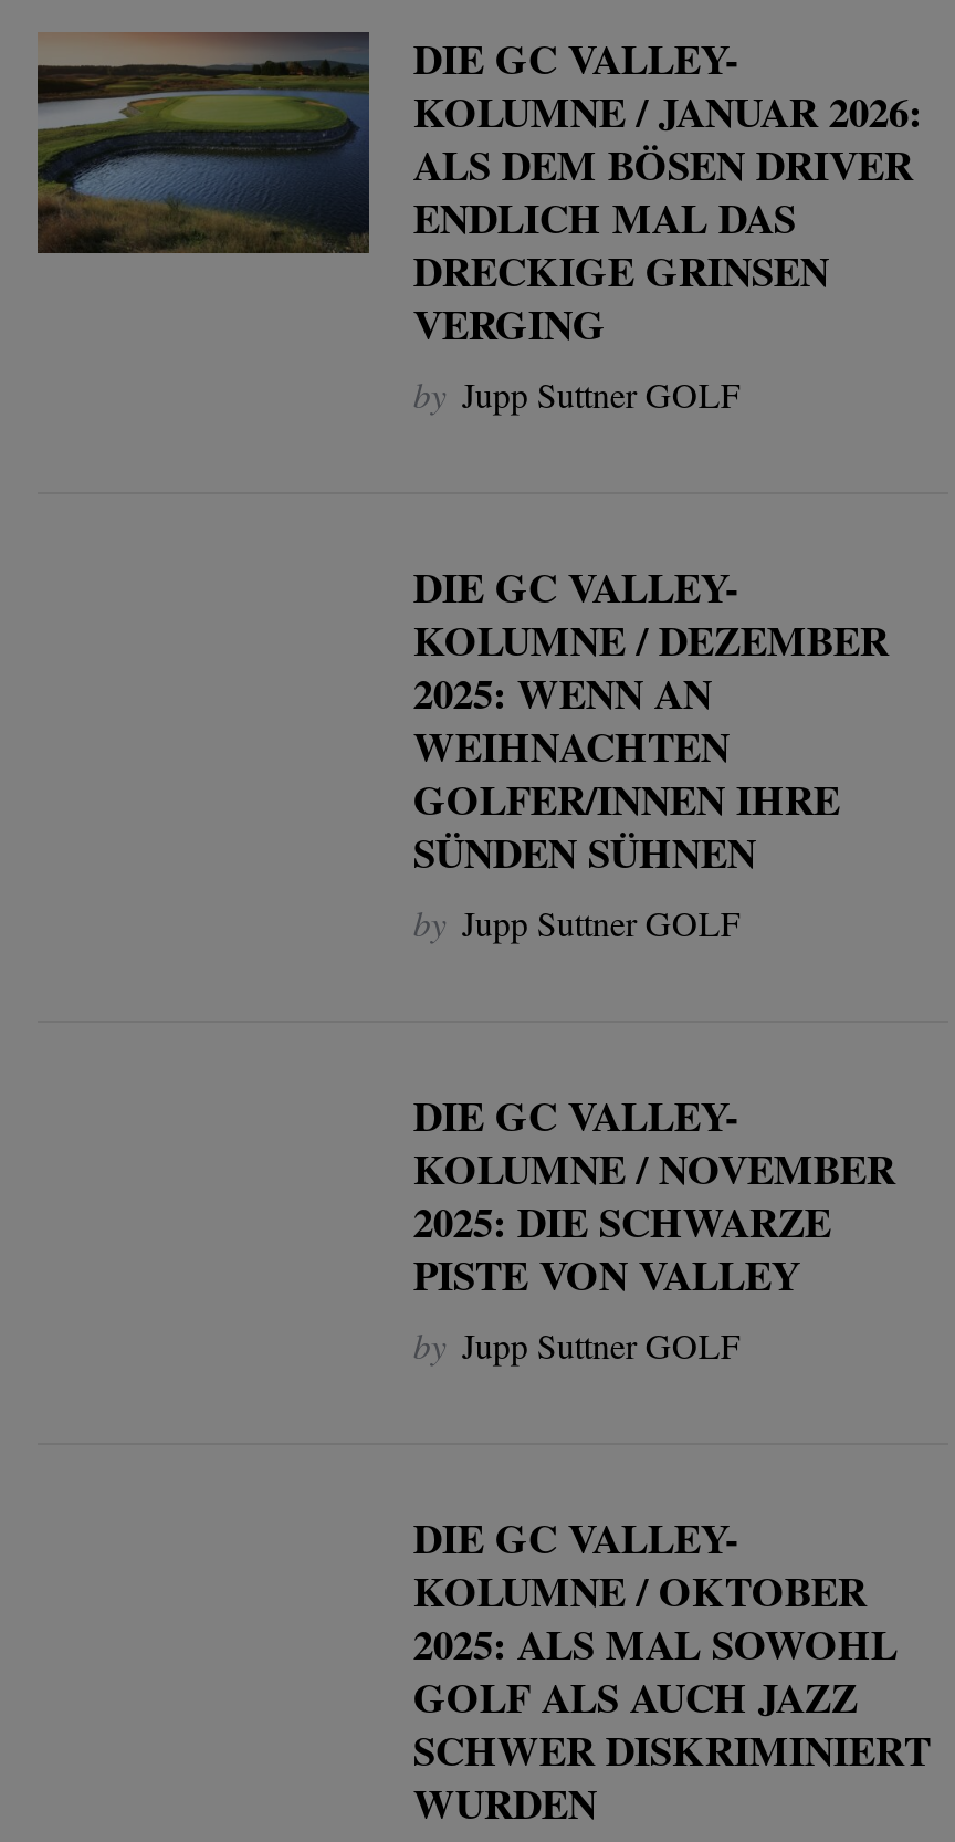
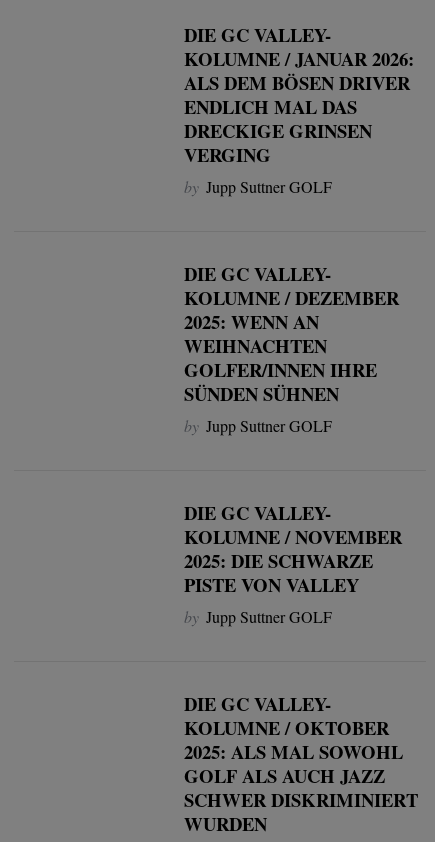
[35,30,371,255] [image] -> none

